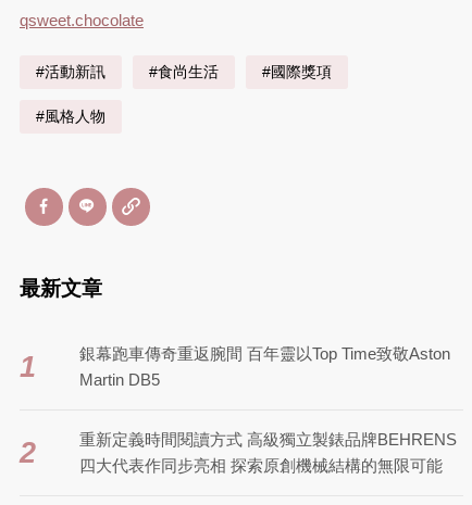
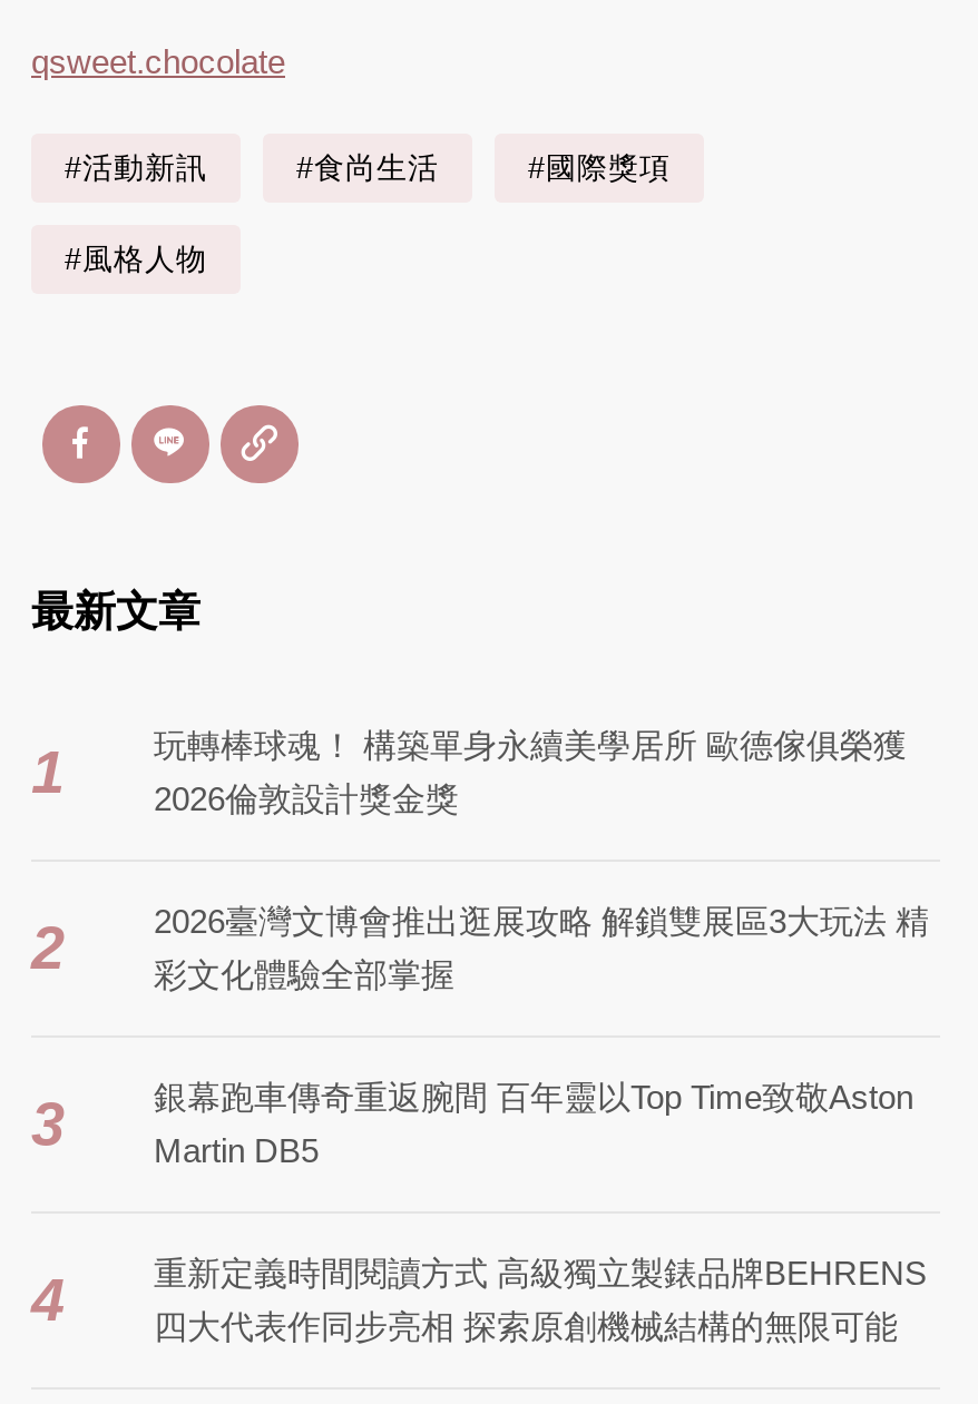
none -> [31,726,929,1157] 玩轉棒球魂！ 構築單身永續美學居所 歐德傢俱榮獲 | 2026倫敦設計獎金獎 | 2 | 2026臺灣文博會推出逛展攻略 解鎖雙展區3大玩法 精 | 彩文化體驗全部掌握 | 3
[20,436,36,469] 2 -> [31,1267,65,1333] 4

